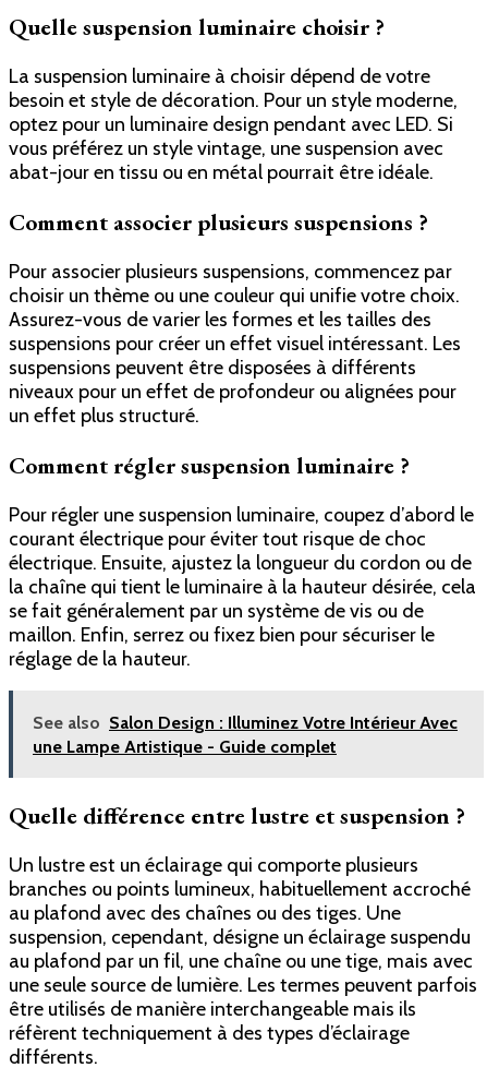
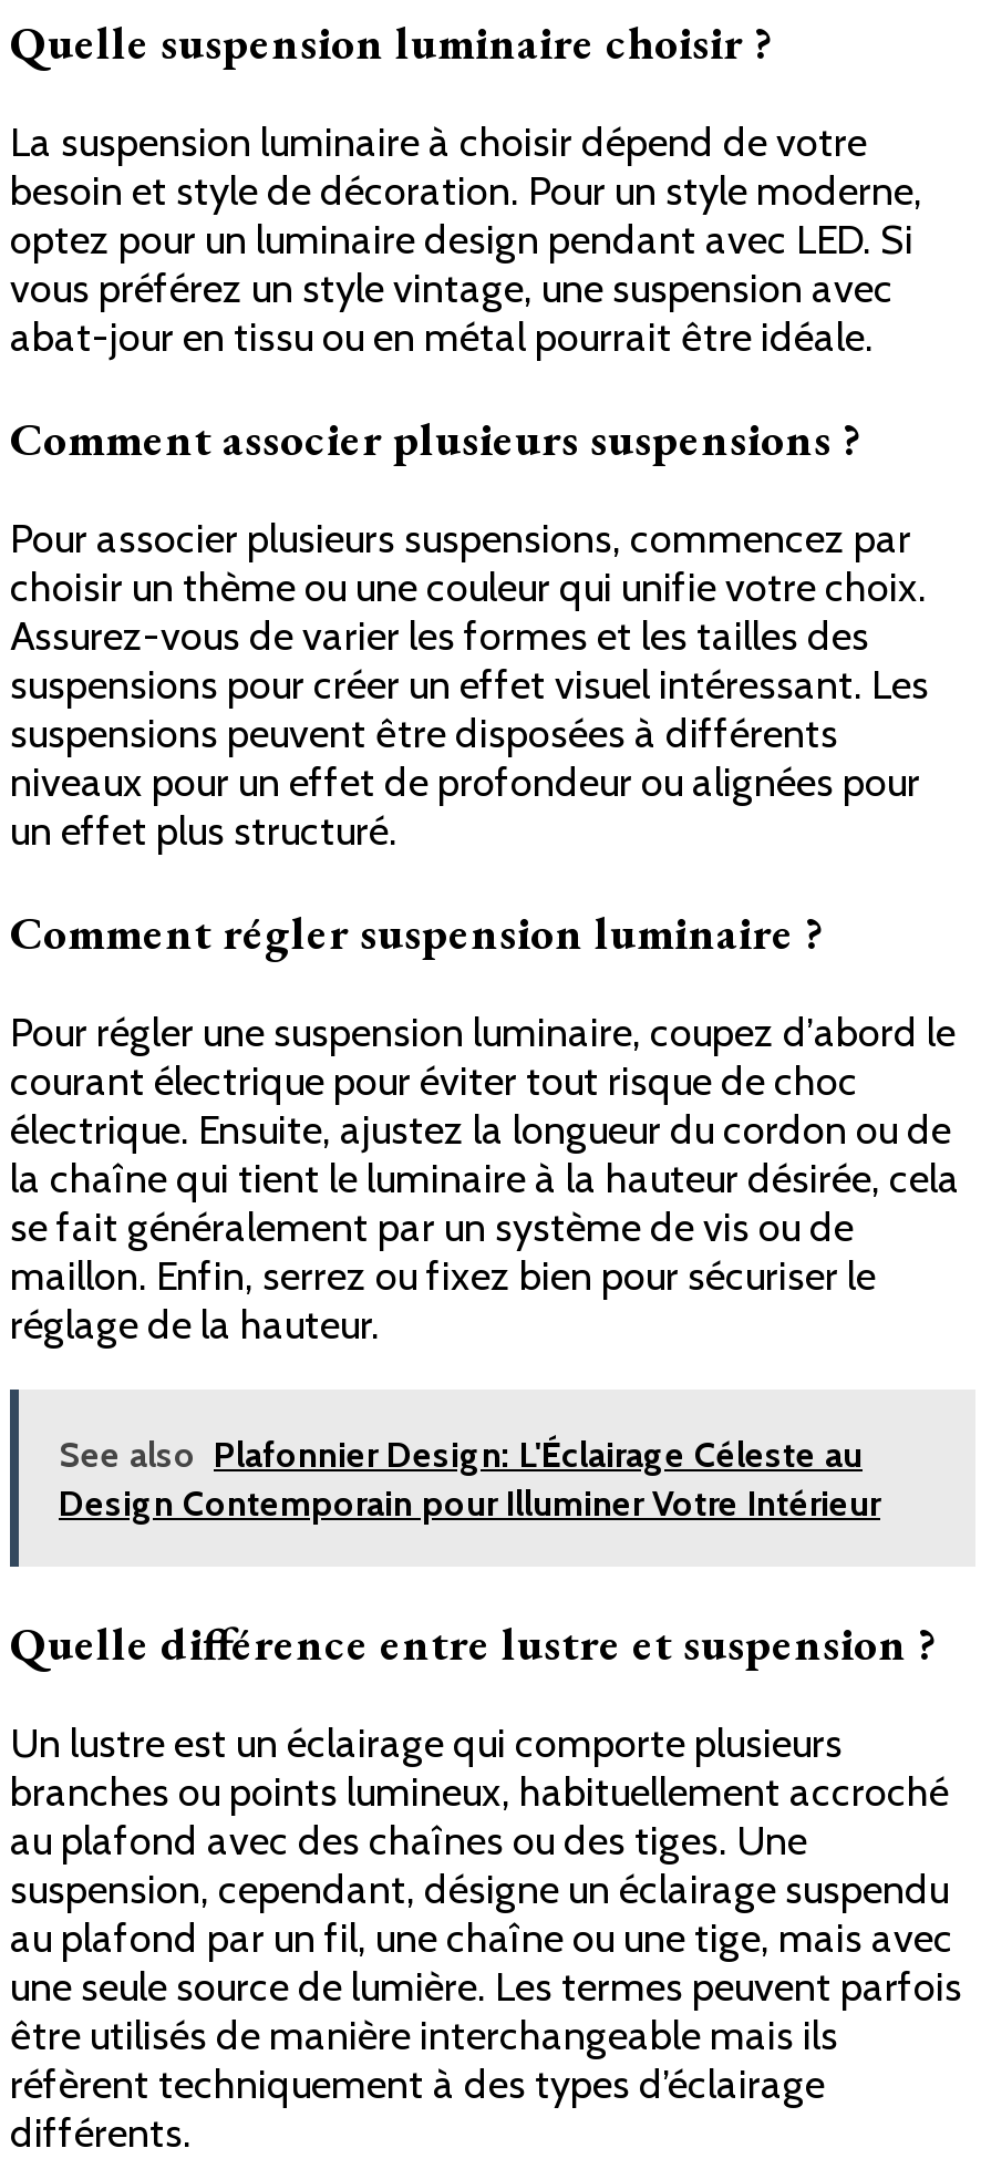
[33,712,458,757] See also Salon Design : Illuminez Votre Intérieur Avec | une Lampe Artistique - Guide complet -> [59,1433,880,1524] See also Plafonnier Design: L'Éclairage Céleste au | Design Contemporain pour Illuminer Votre Intérieur

